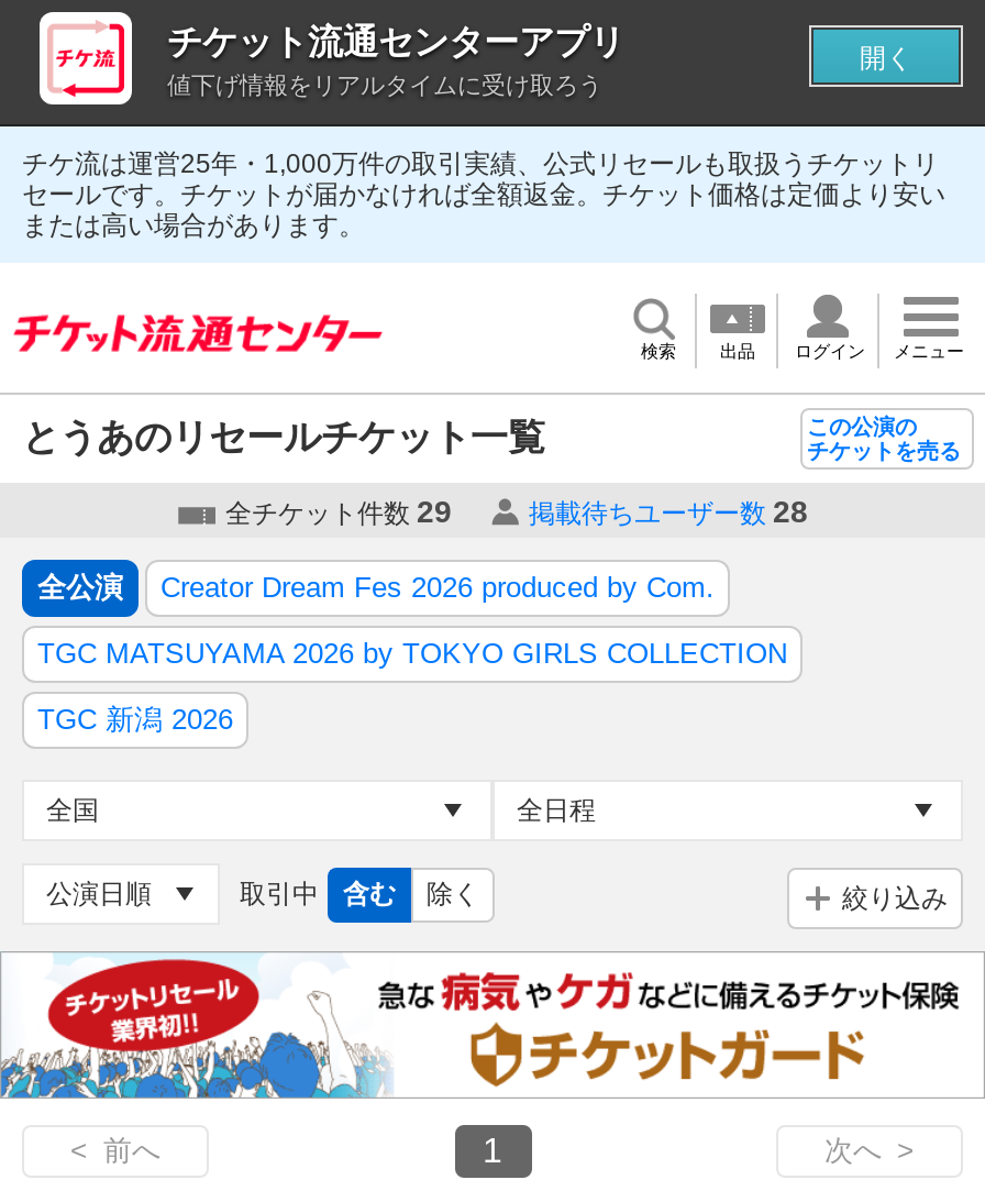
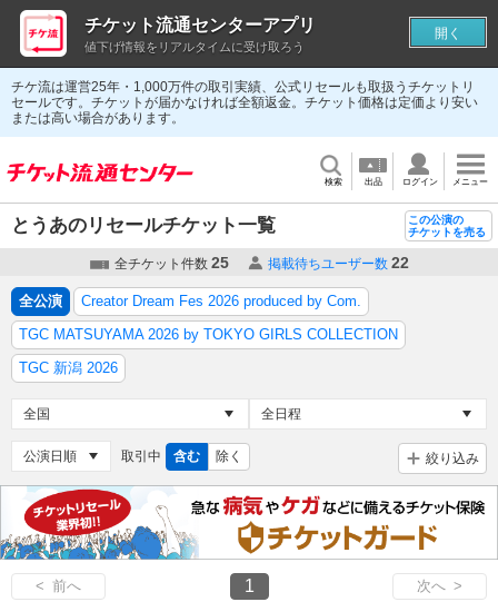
[225,494,452,529] 全チケット件数29 -> [114,254,228,272] 全チケット件数25
[529,494,808,529] 掲載待ちユーザー数 28 -> [267,254,409,272] 掲載待ちユーザー数 22

